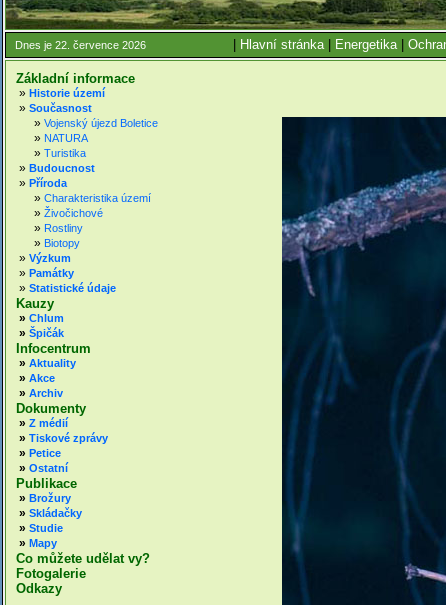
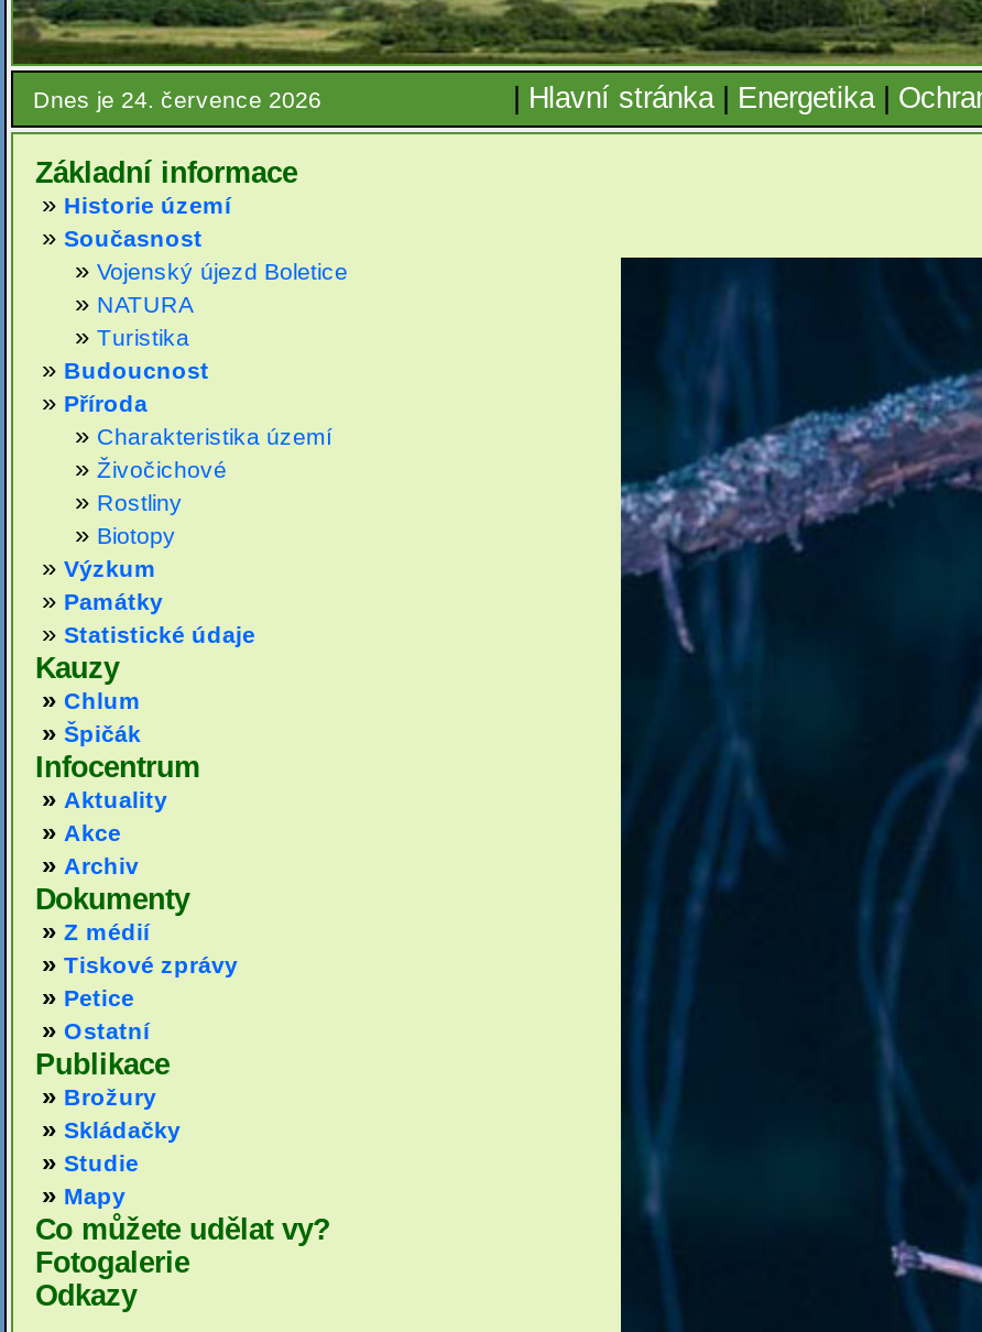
[15,39,146,51] Dnes je 22. července 2026 -> [33,86,321,112] Dnes je 24. července 2026

